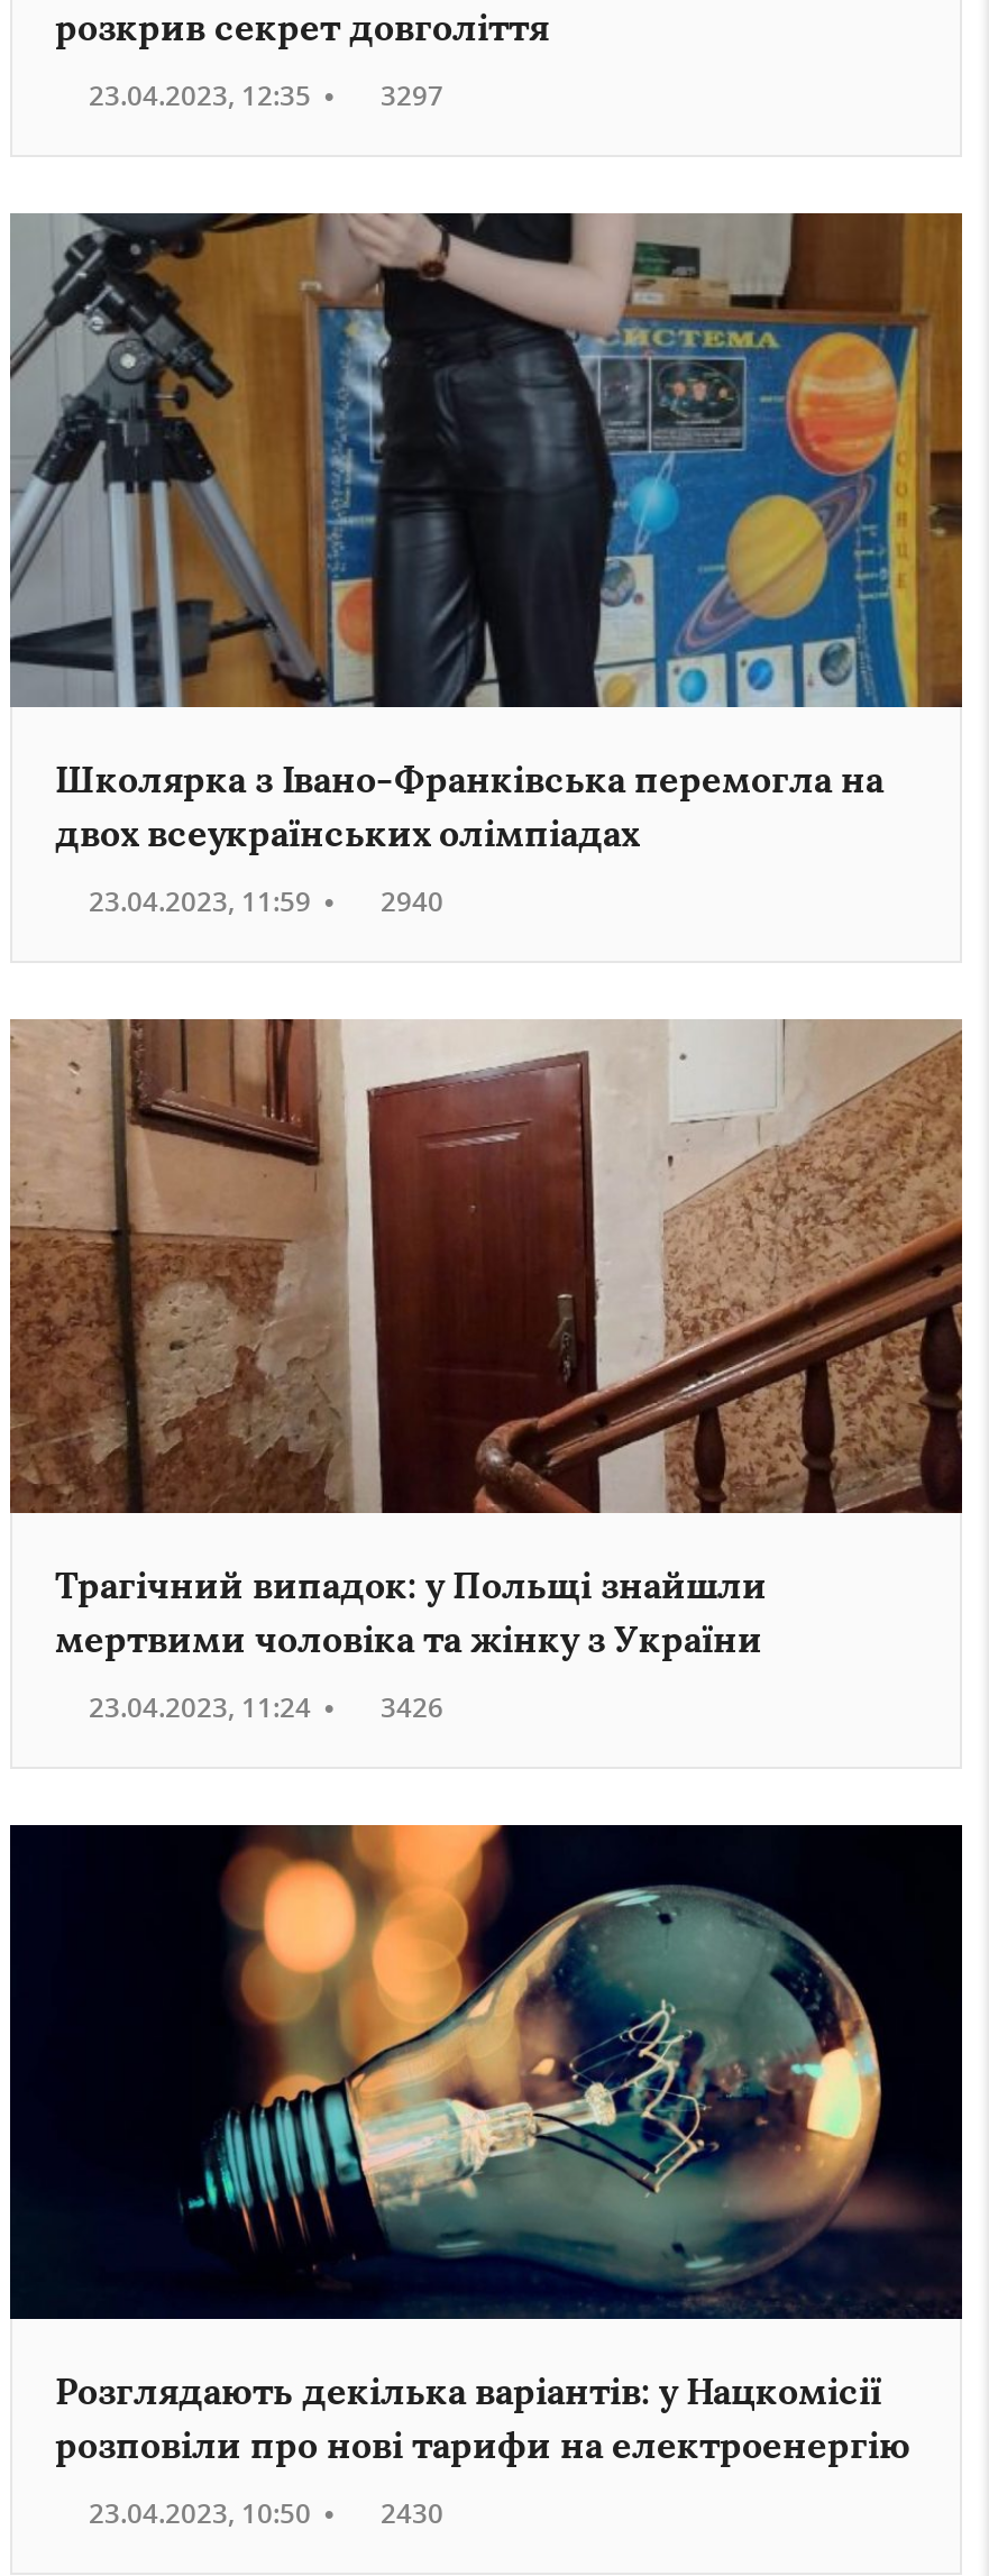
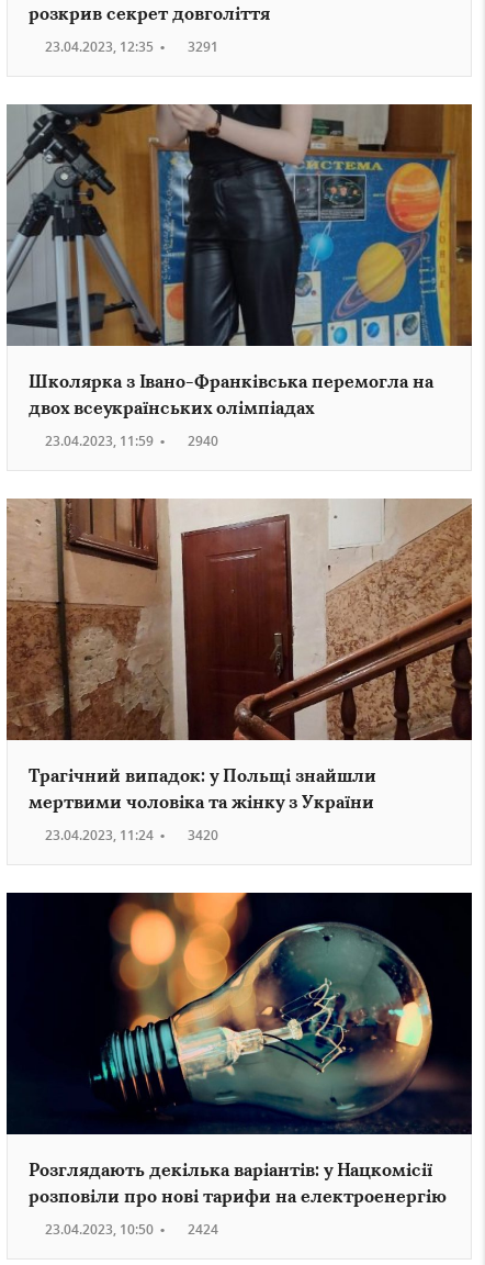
[89,77,443,116] 23.04.2023, 12:35 • 3297 -> [45,38,218,57] 23.04.2023, 12:35 • 3291
[89,1689,443,1727] 23.04.2023, 11:24 • 3426 -> [45,826,218,845] 23.04.2023, 11:24 • 3420
[89,2495,443,2533] 23.04.2023, 10:50 • 2430 -> [45,1221,218,1239] 23.04.2023, 10:50 • 2424

